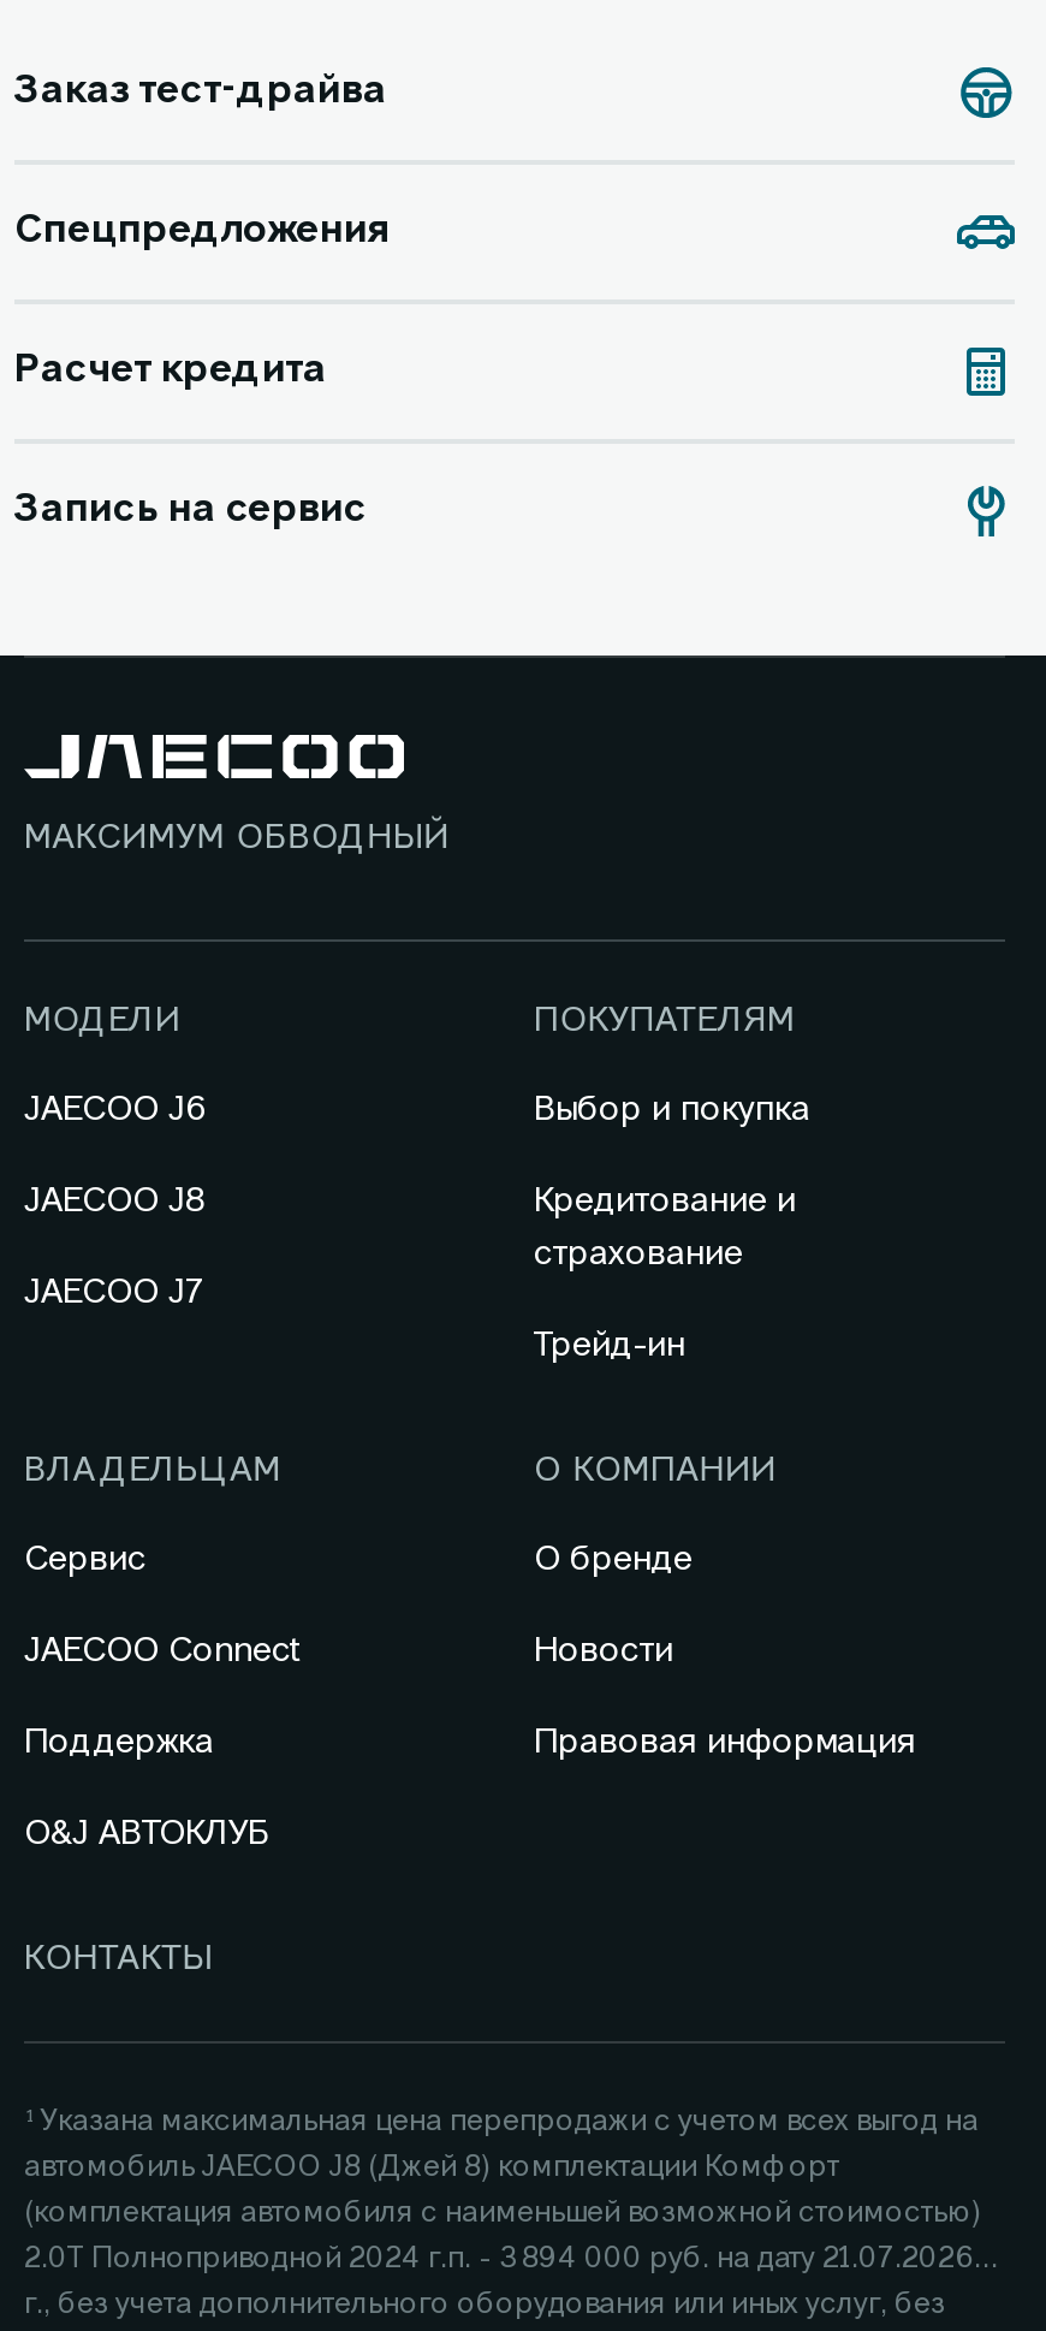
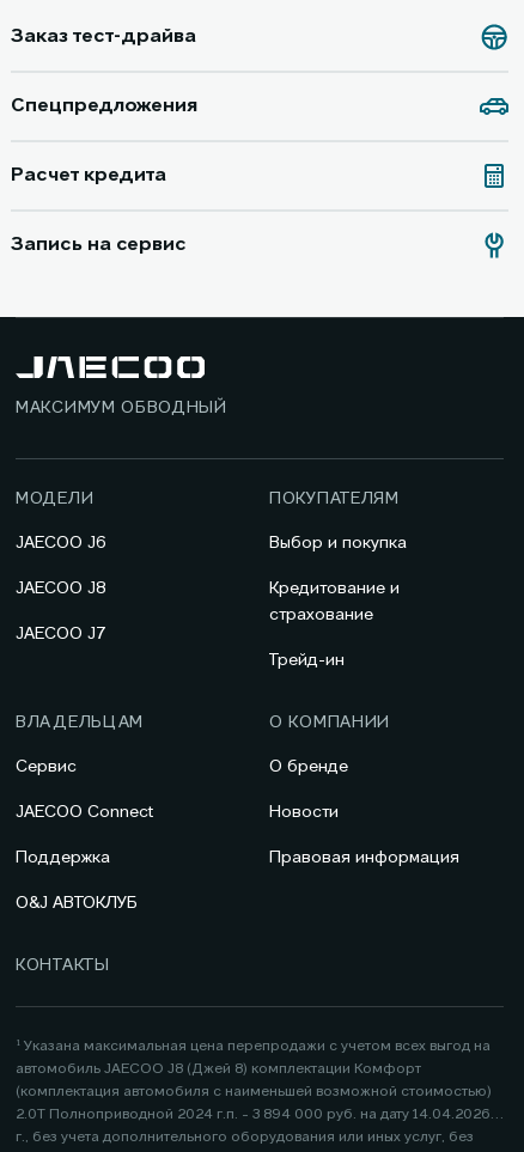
[24,2246,974,2274] 2.0Т Полноприводной 2024 г.п. - 3 894 000 руб. на дату 21.07.2026 -> [16,1108,491,1122] 2.0Т Полноприводной 2024 г.п. - 3 894 000 руб. на дату 14.04.2026

